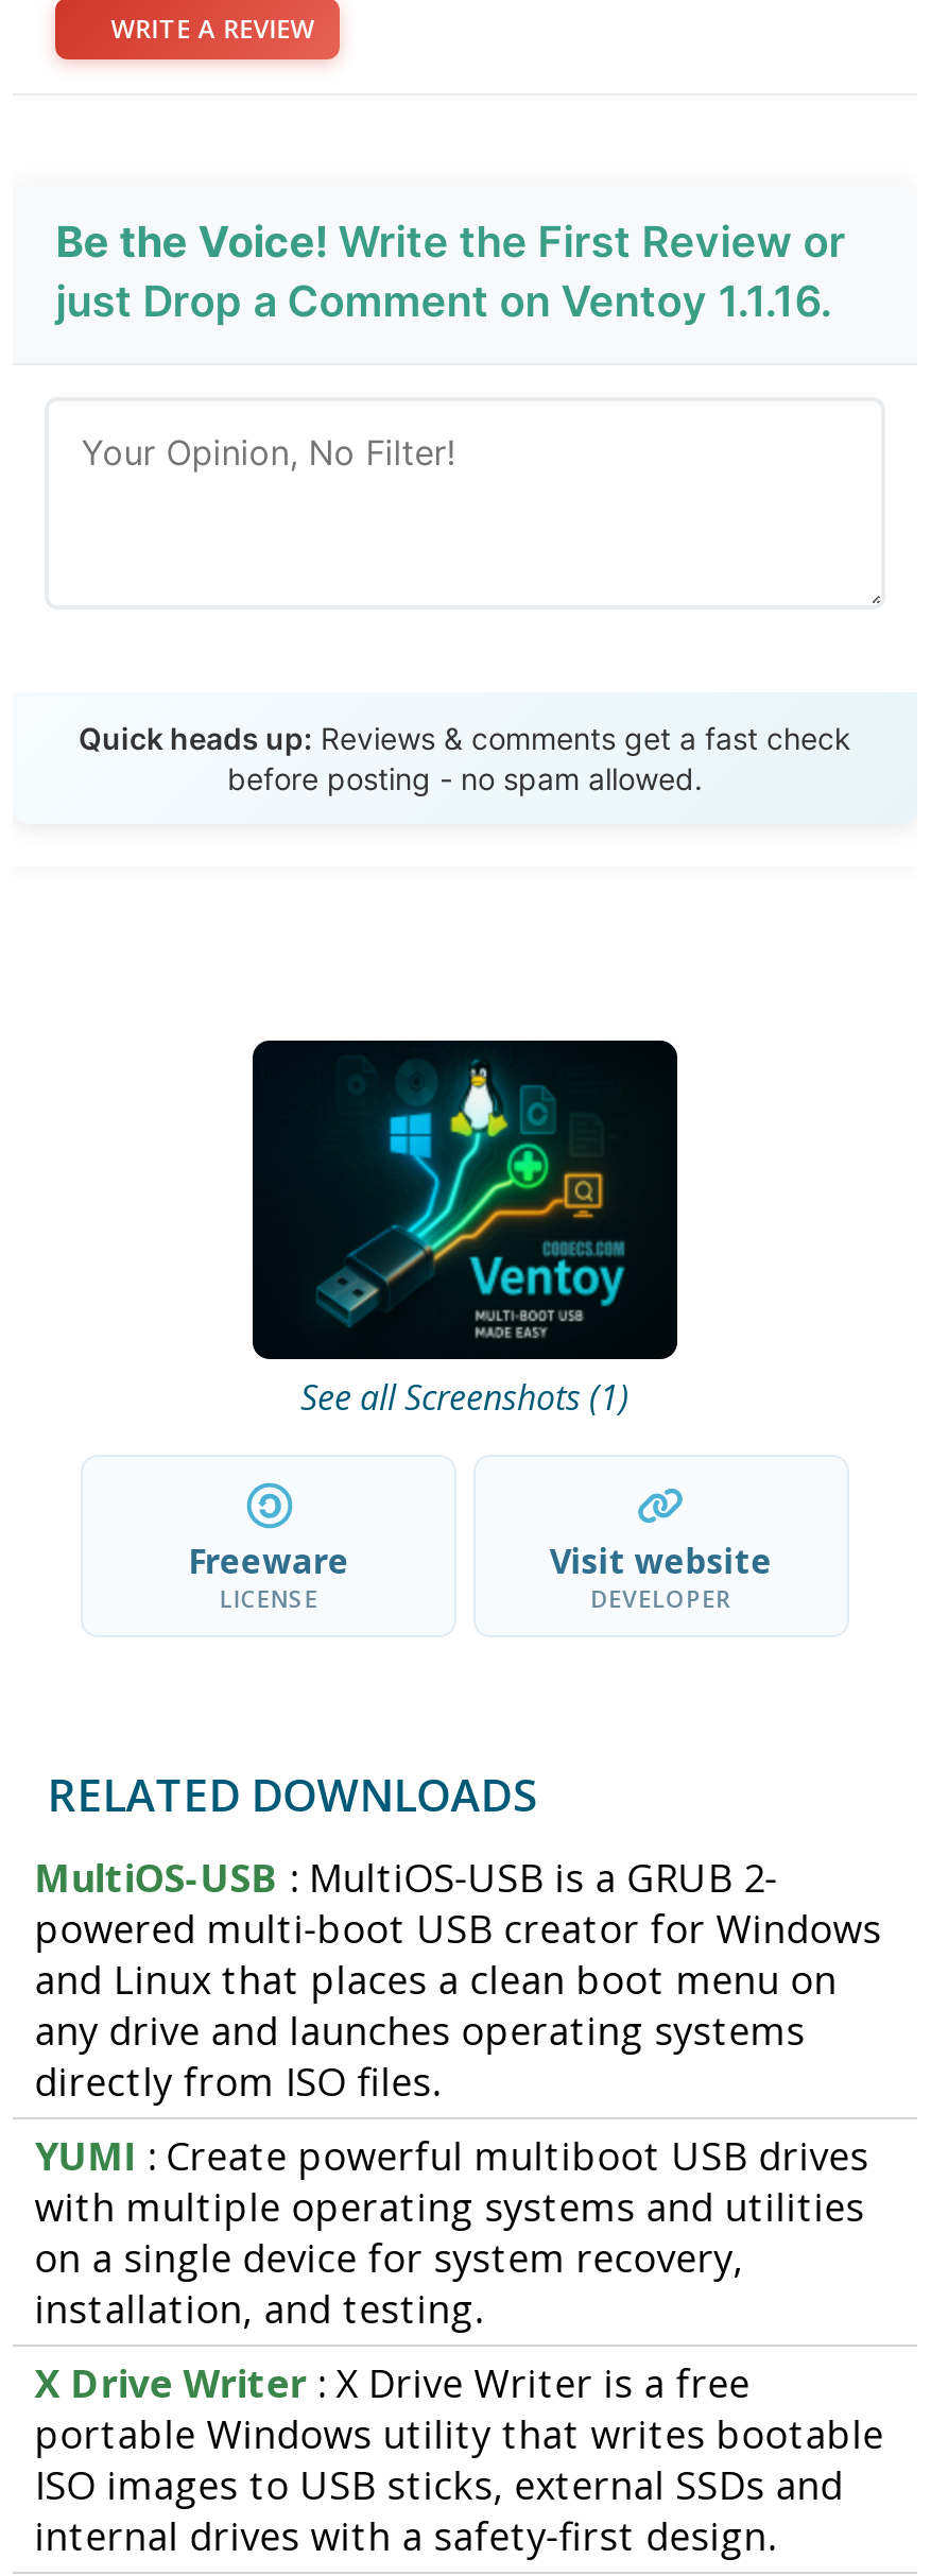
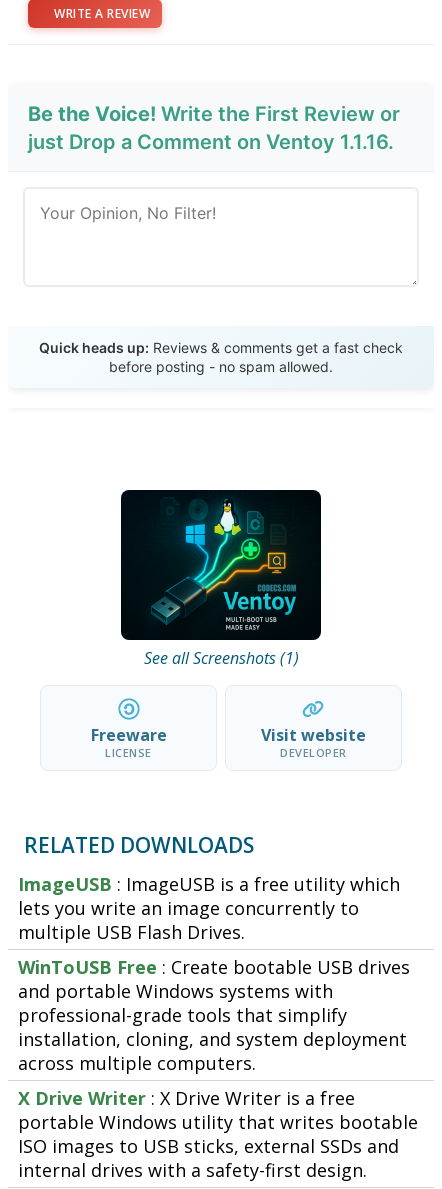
[34,1852,882,2107] MultiOS-USB: MultiOS-USB is a GRUB 2- | powered multi-boot USB creator for Windows | and Linux that places a clean boot menu on | any drive and launches operating systems | directly from ISO files. -> [18,872,400,944] ImageUSB: ImageUSB is a free utility which | lets you write an image concurrently to | multiple USB Flash Drives.
[34,2130,869,2334] YUMI: Create powerful multiboot USB drives | with multiple operating systems and utilities | on a single device for system recovery, | installation, and testing. -> [18,955,410,1075] WinToUSB Free: Create bootable USB drives | and portable Windows systems with | professional-grade tools that simplify | installation, cloning, and system deployment | across multiple computers.

